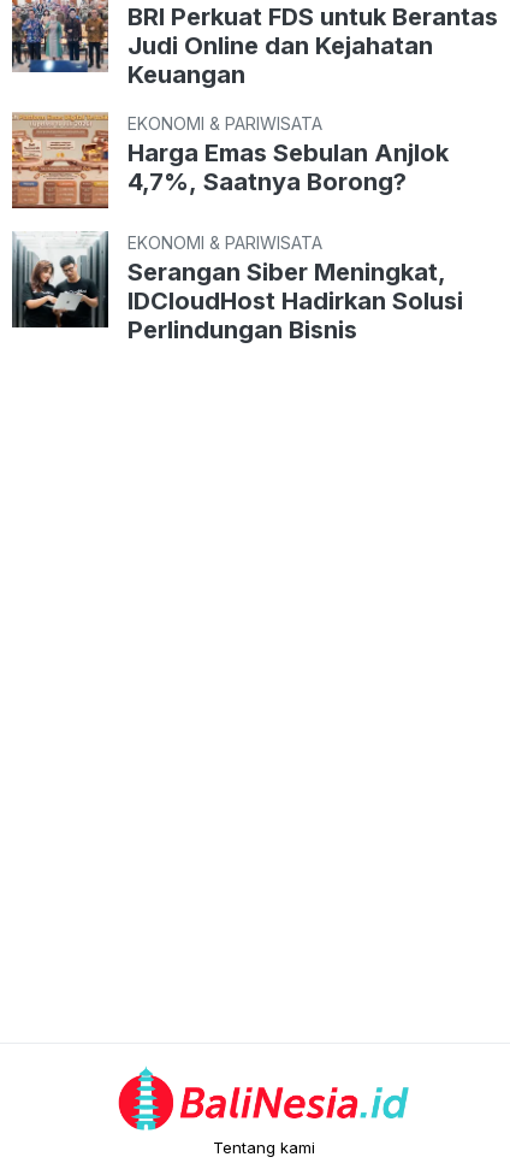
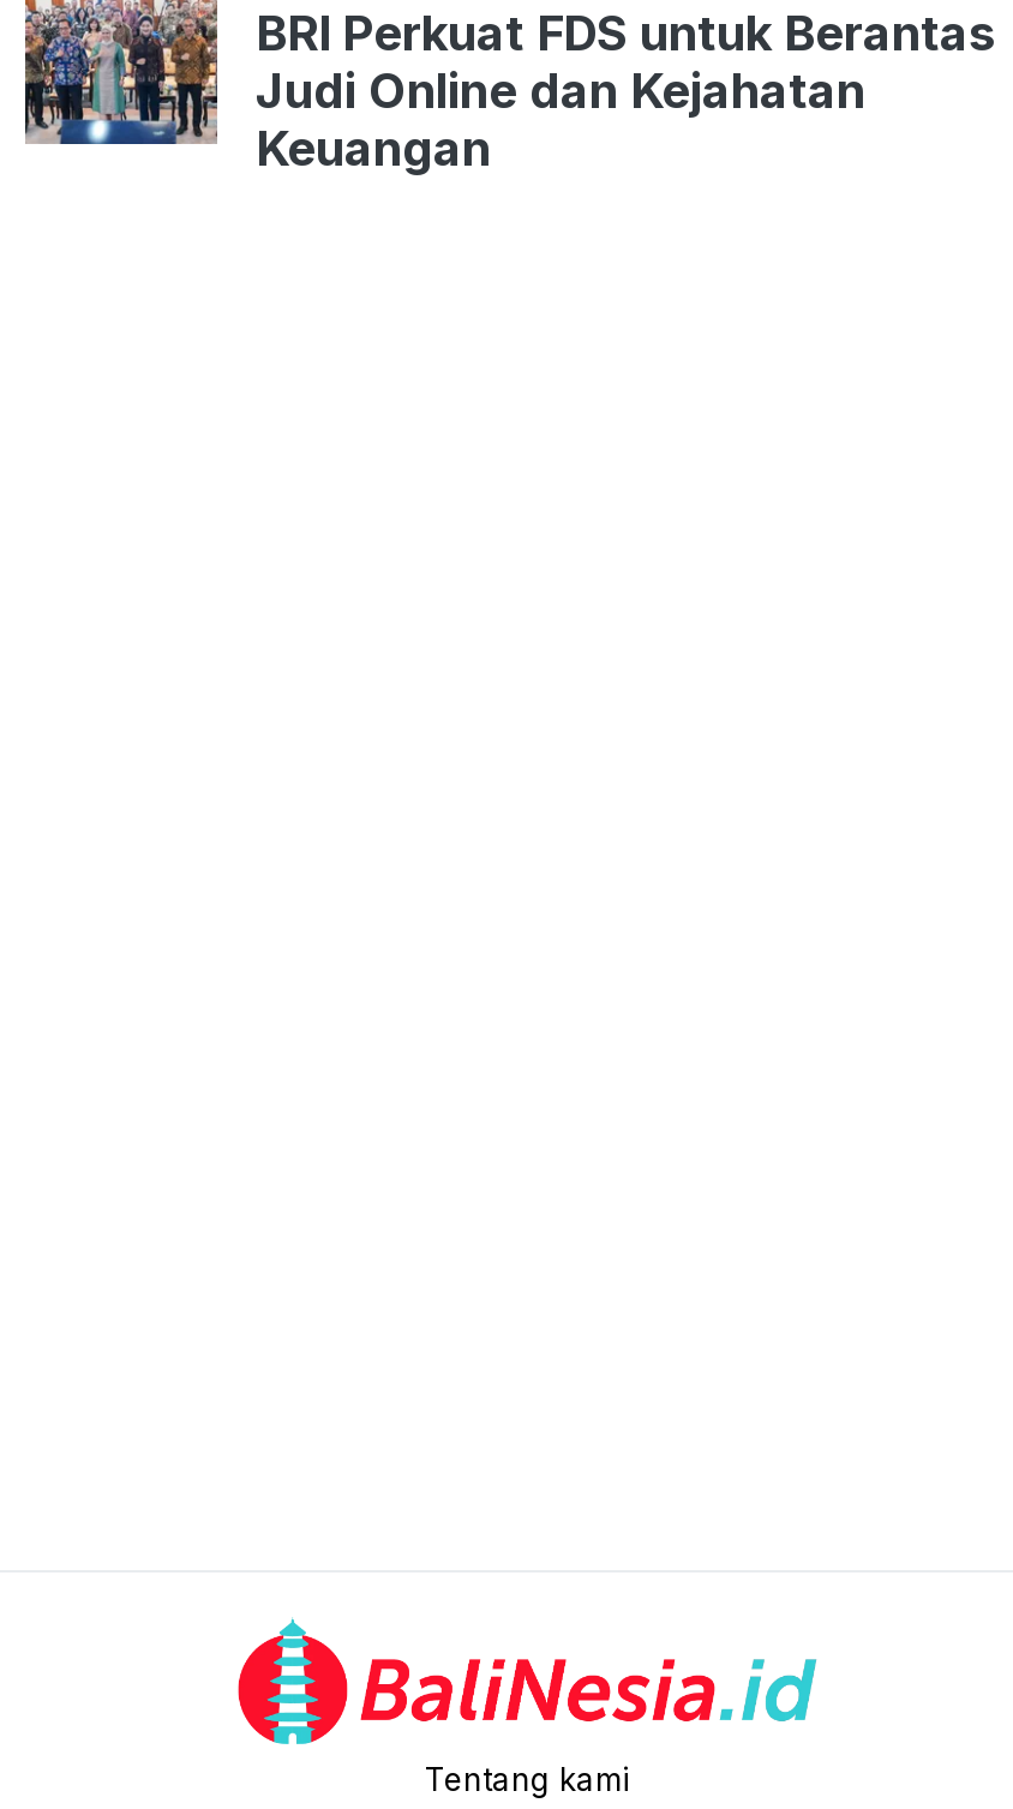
[12,112,463,345] [image] | EKONOMI & PARIWISATA | Harga Emas Sebulan Anjlok | 4,7%, Saatnya Borong? | EKONOMI & PARIWISATA | Serangan Siber Meningkat, | IDCloudHost Hadirkan Solusi | Perlindungan Bisnis -> none
[11,230,109,329] [image] -> none

